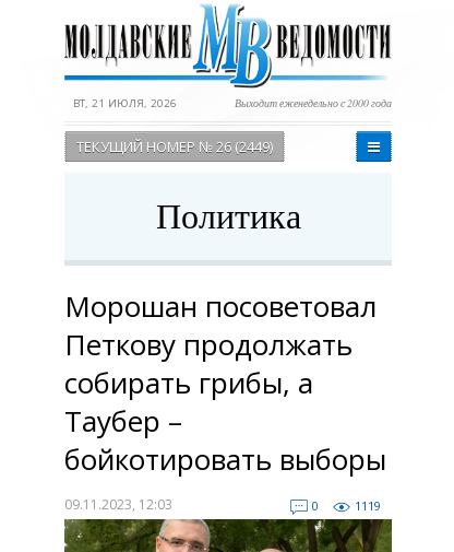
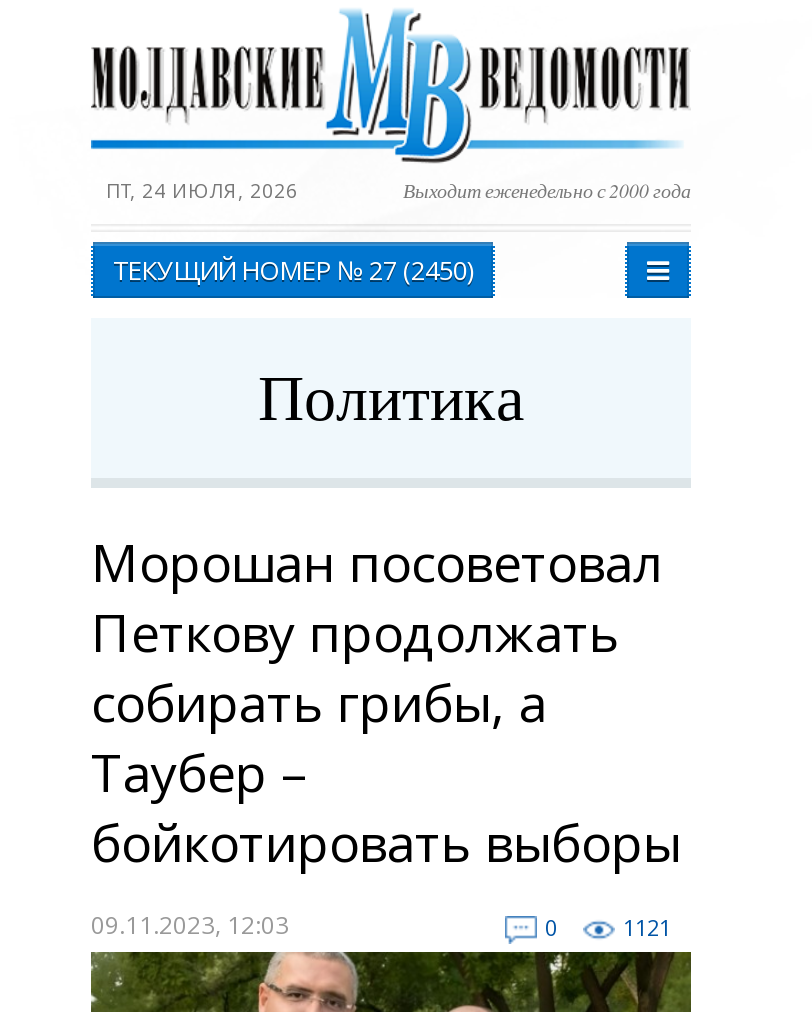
[73,96,177,110] ВТ, 21 ИЮЛЯ, 2026 -> [106,178,298,204] ПТ, 24 ИЮЛЯ, 2026
[76,137,273,156] ТЕКУЩИЙ НОМЕР № 26 (2449) -> [113,252,473,288] ТЕКУЩИЙ НОМЕР № 27 (2450)
[355,497,381,514] 1119 -> [623,912,671,942] 1121

